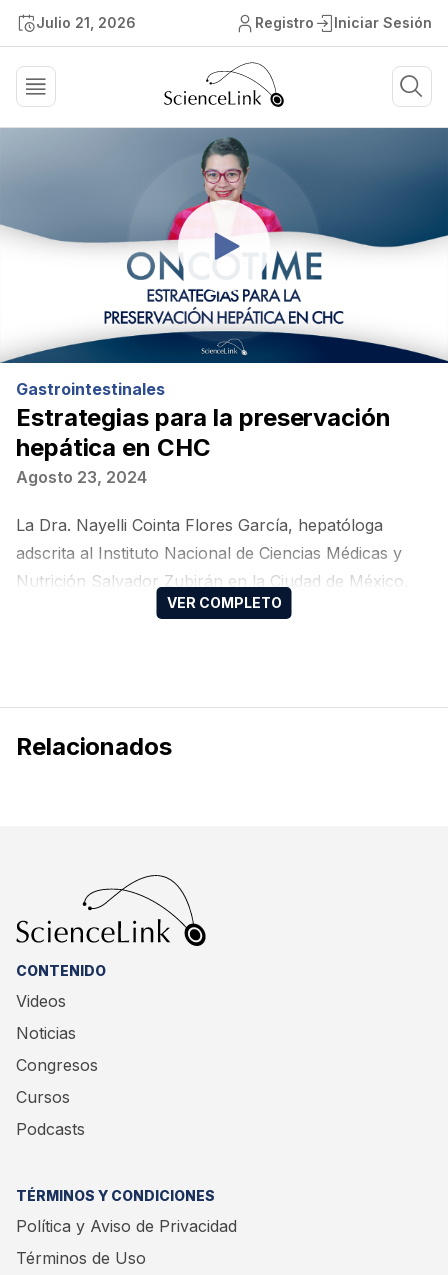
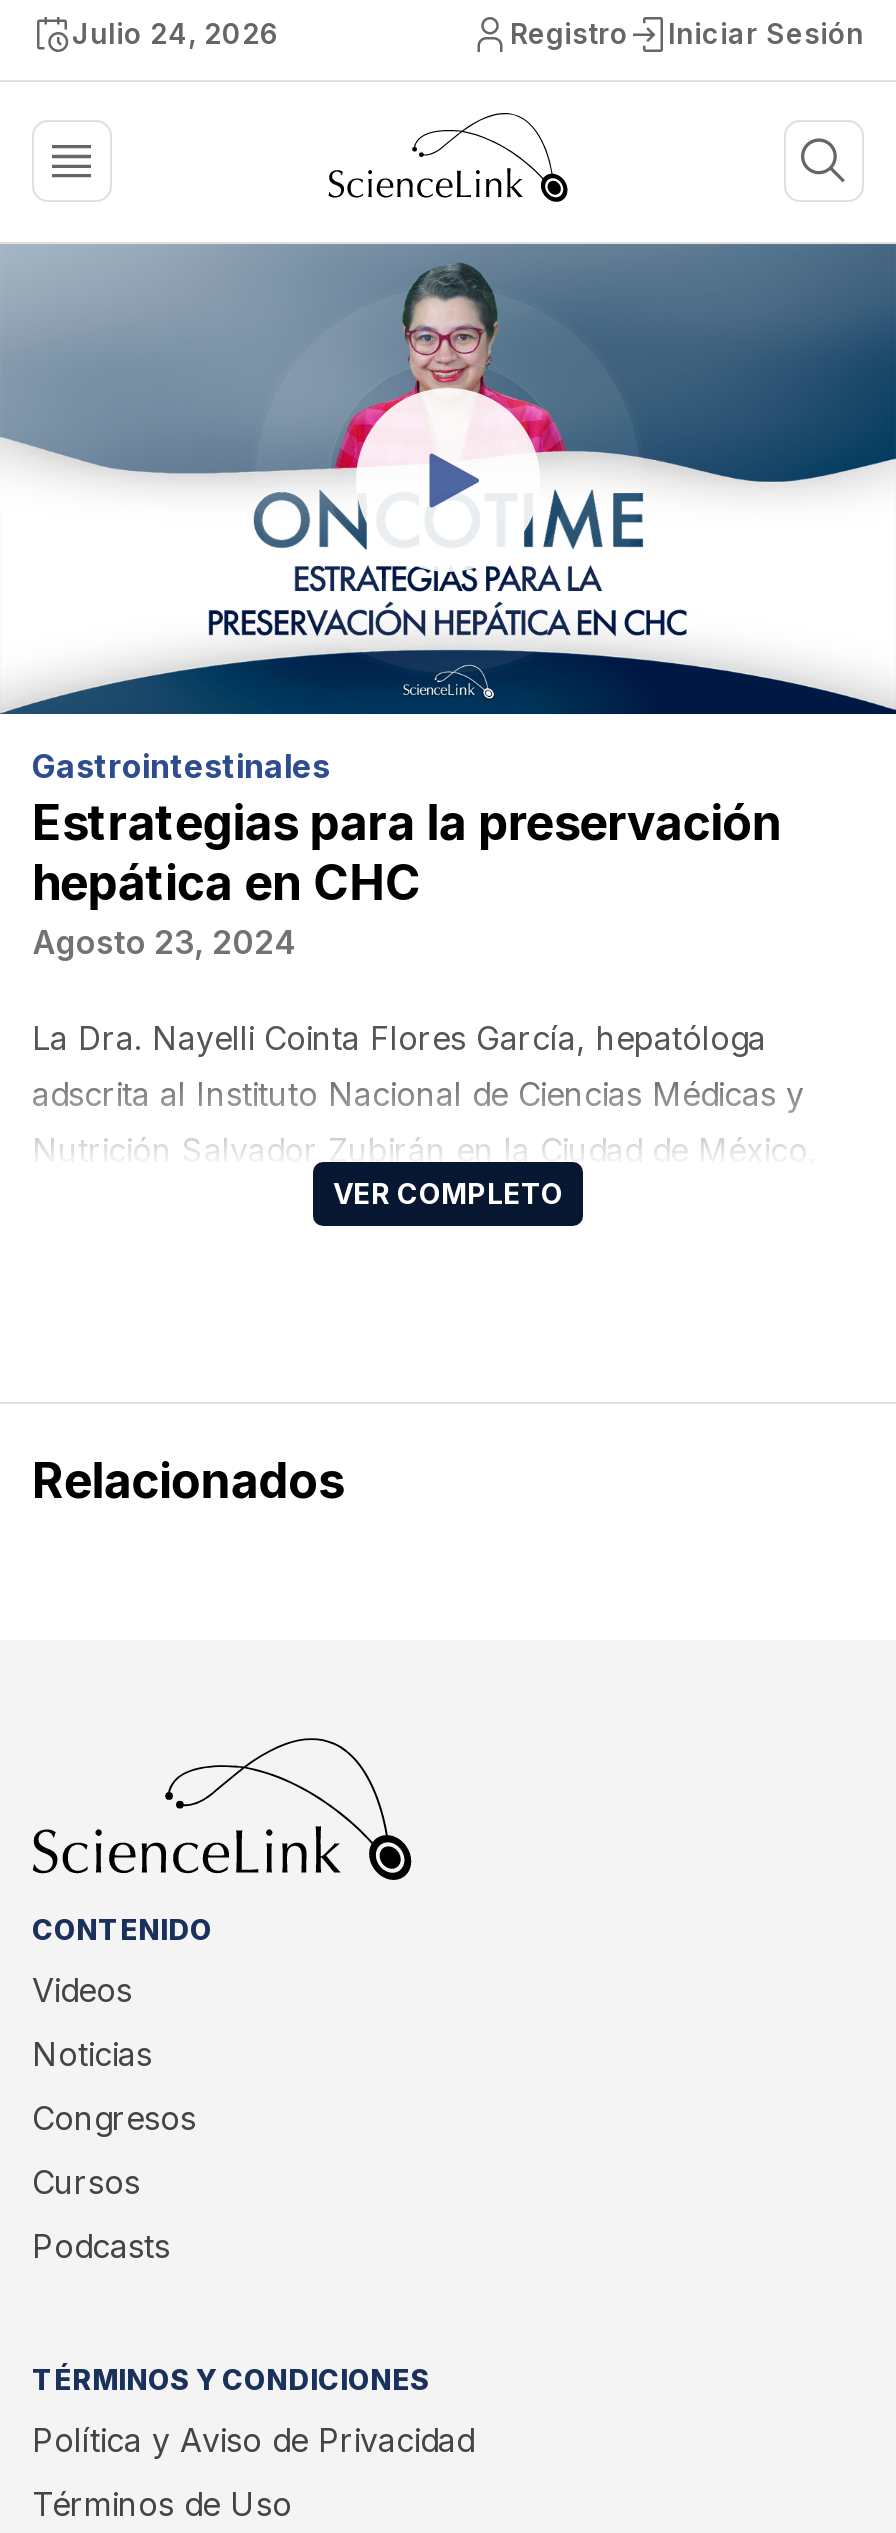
[36,14,136,31] Julio 21, 2026 -> [72,16,280,50] Julio 24, 2026

